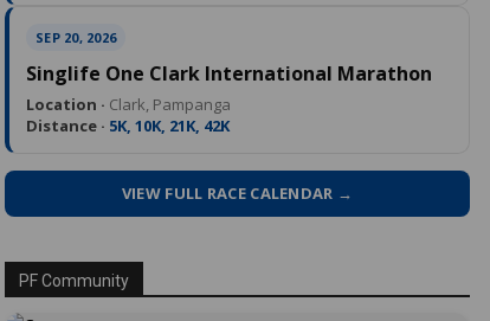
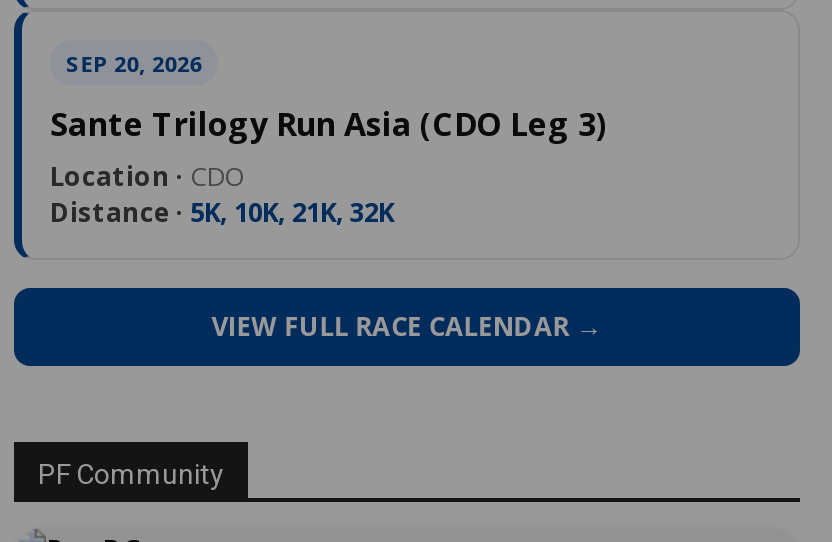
[26,61,432,137] Singlife One Clark International Marathon | Location · Clark, Pampanga | Distance · 5K, 10K, 21K, 42K -> [50,103,608,231] Sante Trilogy Run Asia (CDO Leg 3) | Location · CDO | Distance · 5K, 10K, 21K, 32K

